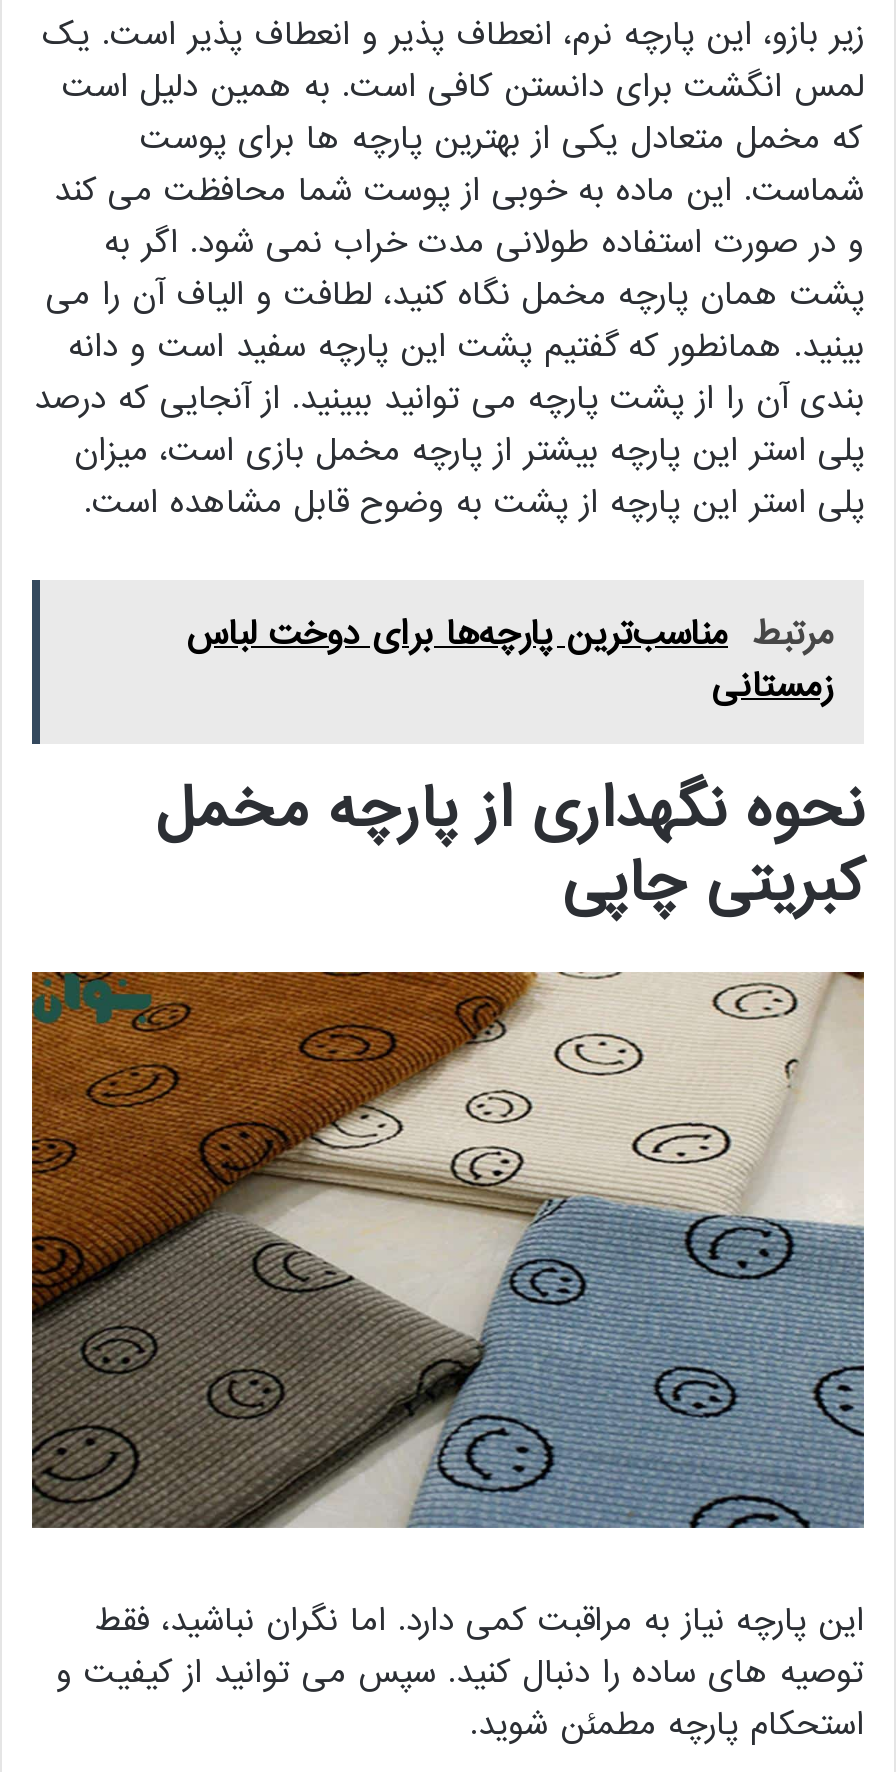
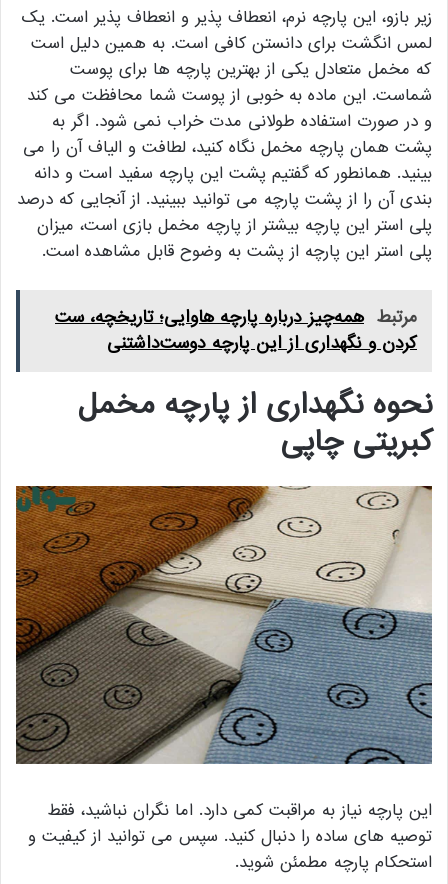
[186,609,834,715] مرتبط مناسب‌ترین پارچه‌ها برای دوخت لباس | زمستانی -> [55,304,417,357] مرتبط همه‌چیز درباره پارچه هاوایی؛ تاریخچه، ست | کردن و نگهداری از این پارچه دوست‌داشتنی

